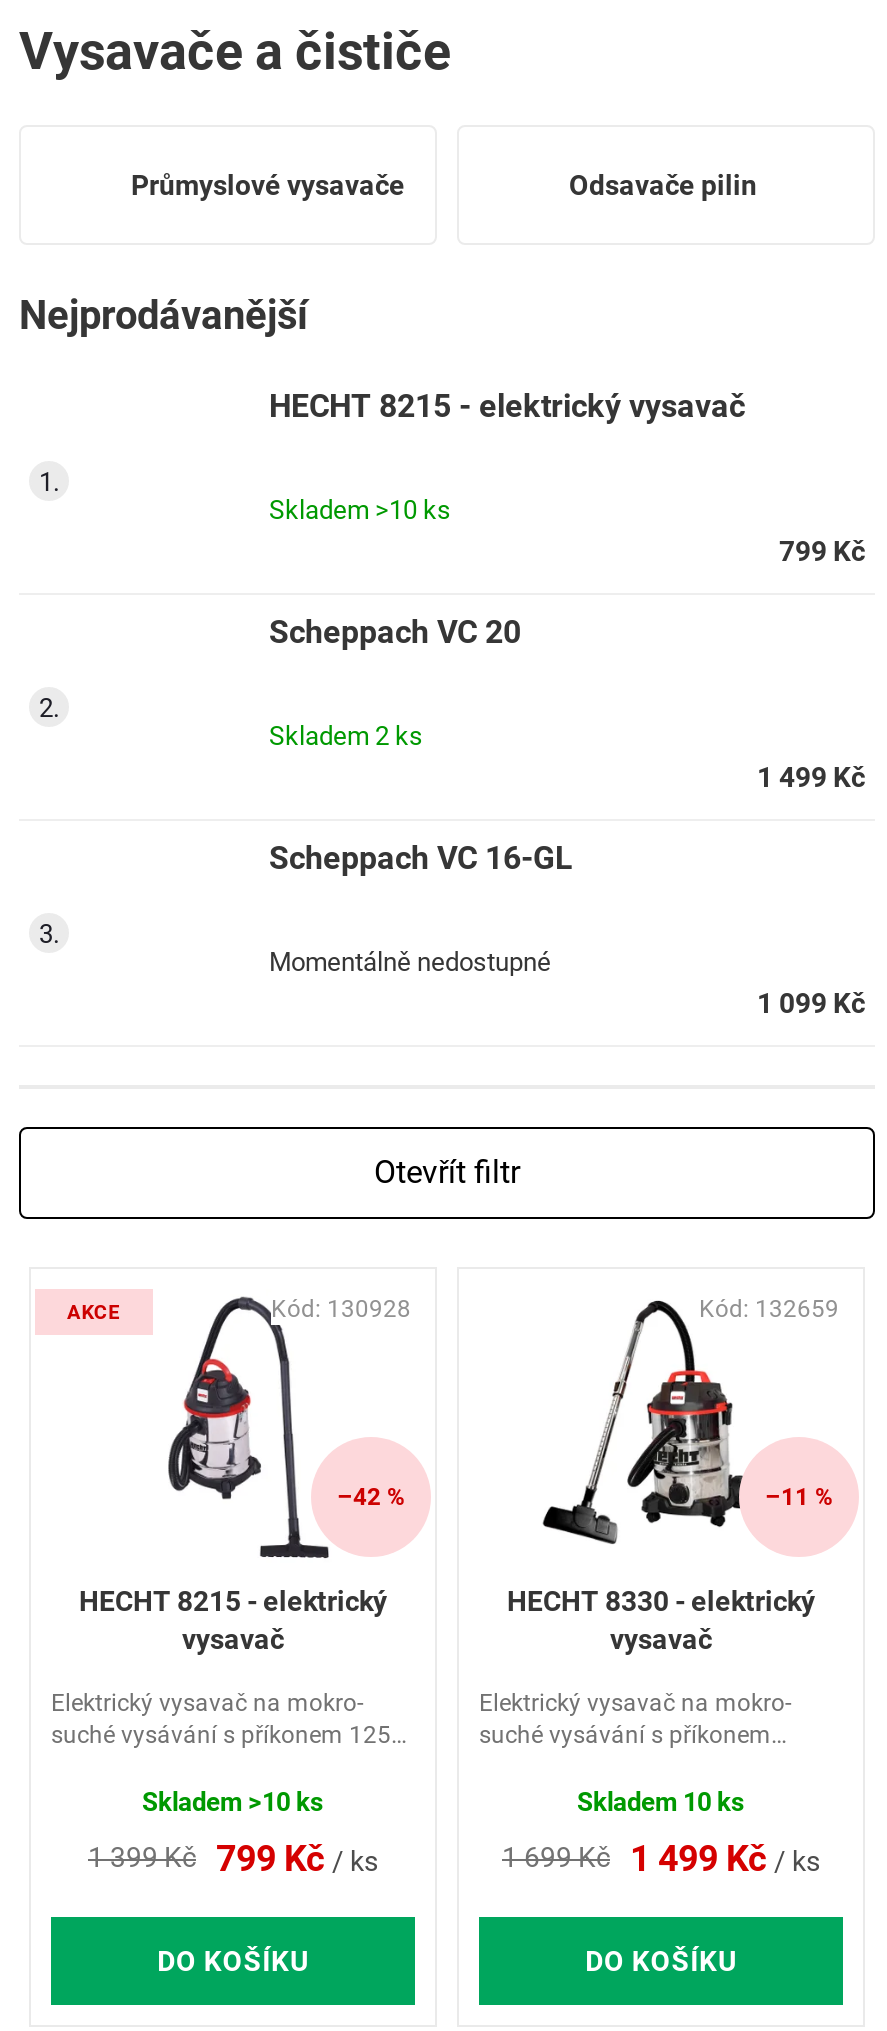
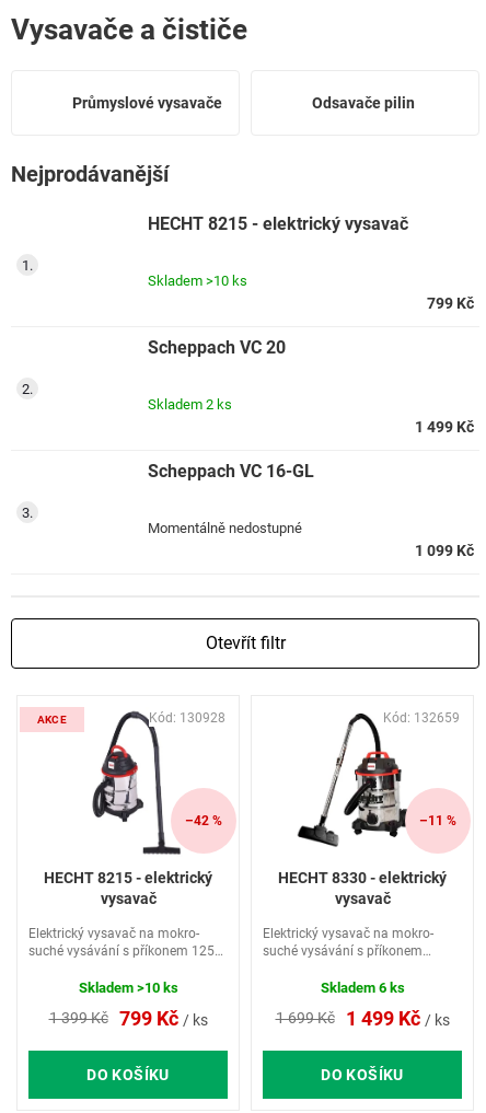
[577,1787,745,1817] Skladem 10 ks -> [320,980,404,996] Skladem 6 ks

